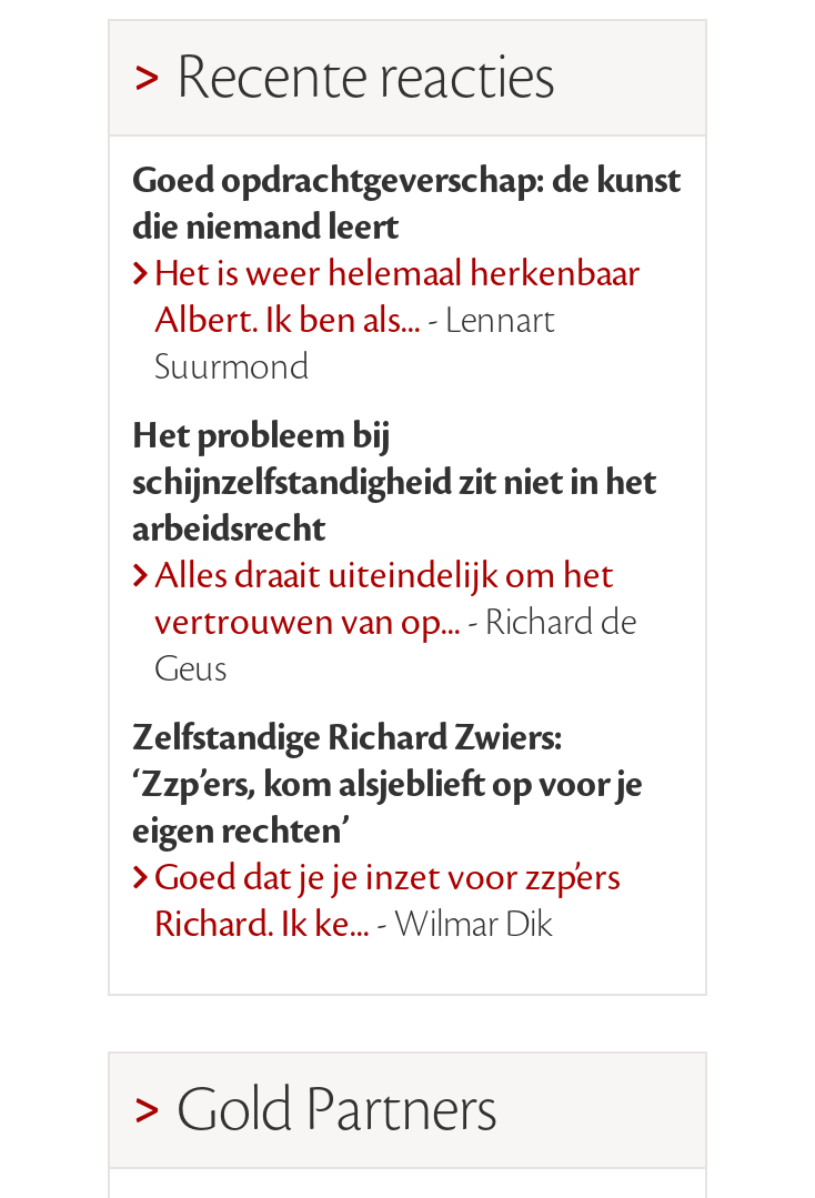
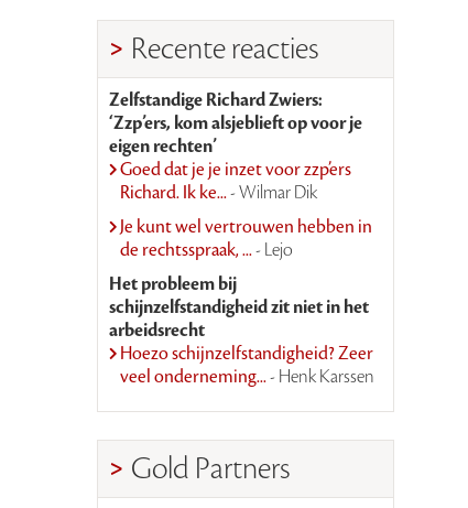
[132,156,681,693] Goed opdrachtgeverschap: de kunst | die niemand leert | Het is weer helemaal herkenbaar | Albert. Ik ben als... - Lennart | Suurmond | Alles draait uiteindelijk om het | vertrouwen van op... - Richard de | Geus -> none
moved [132,411,656,553] -> [109,272,369,342]: Het probleem bij | schijnzelfstandigheid zit niet in het | arbeidsrecht
moved [132,713,643,949] -> [109,88,362,205]: Zelfstandige Richard Zwiers: | ‘Zzp’ers, kom alsjeblieft op voor je | eigen rechten’ | Goed dat je je inzet voor zzp’ers | Richard. Ik ke... - Wilmar Dik
none -> [120,215,374,389] Je kunt wel vertrouwen hebben in | de rechtsspraak, ... - Lejo | Hoezo schijnzelfstandigheid? Zeer | veel onderneming... - Henk Karssen

